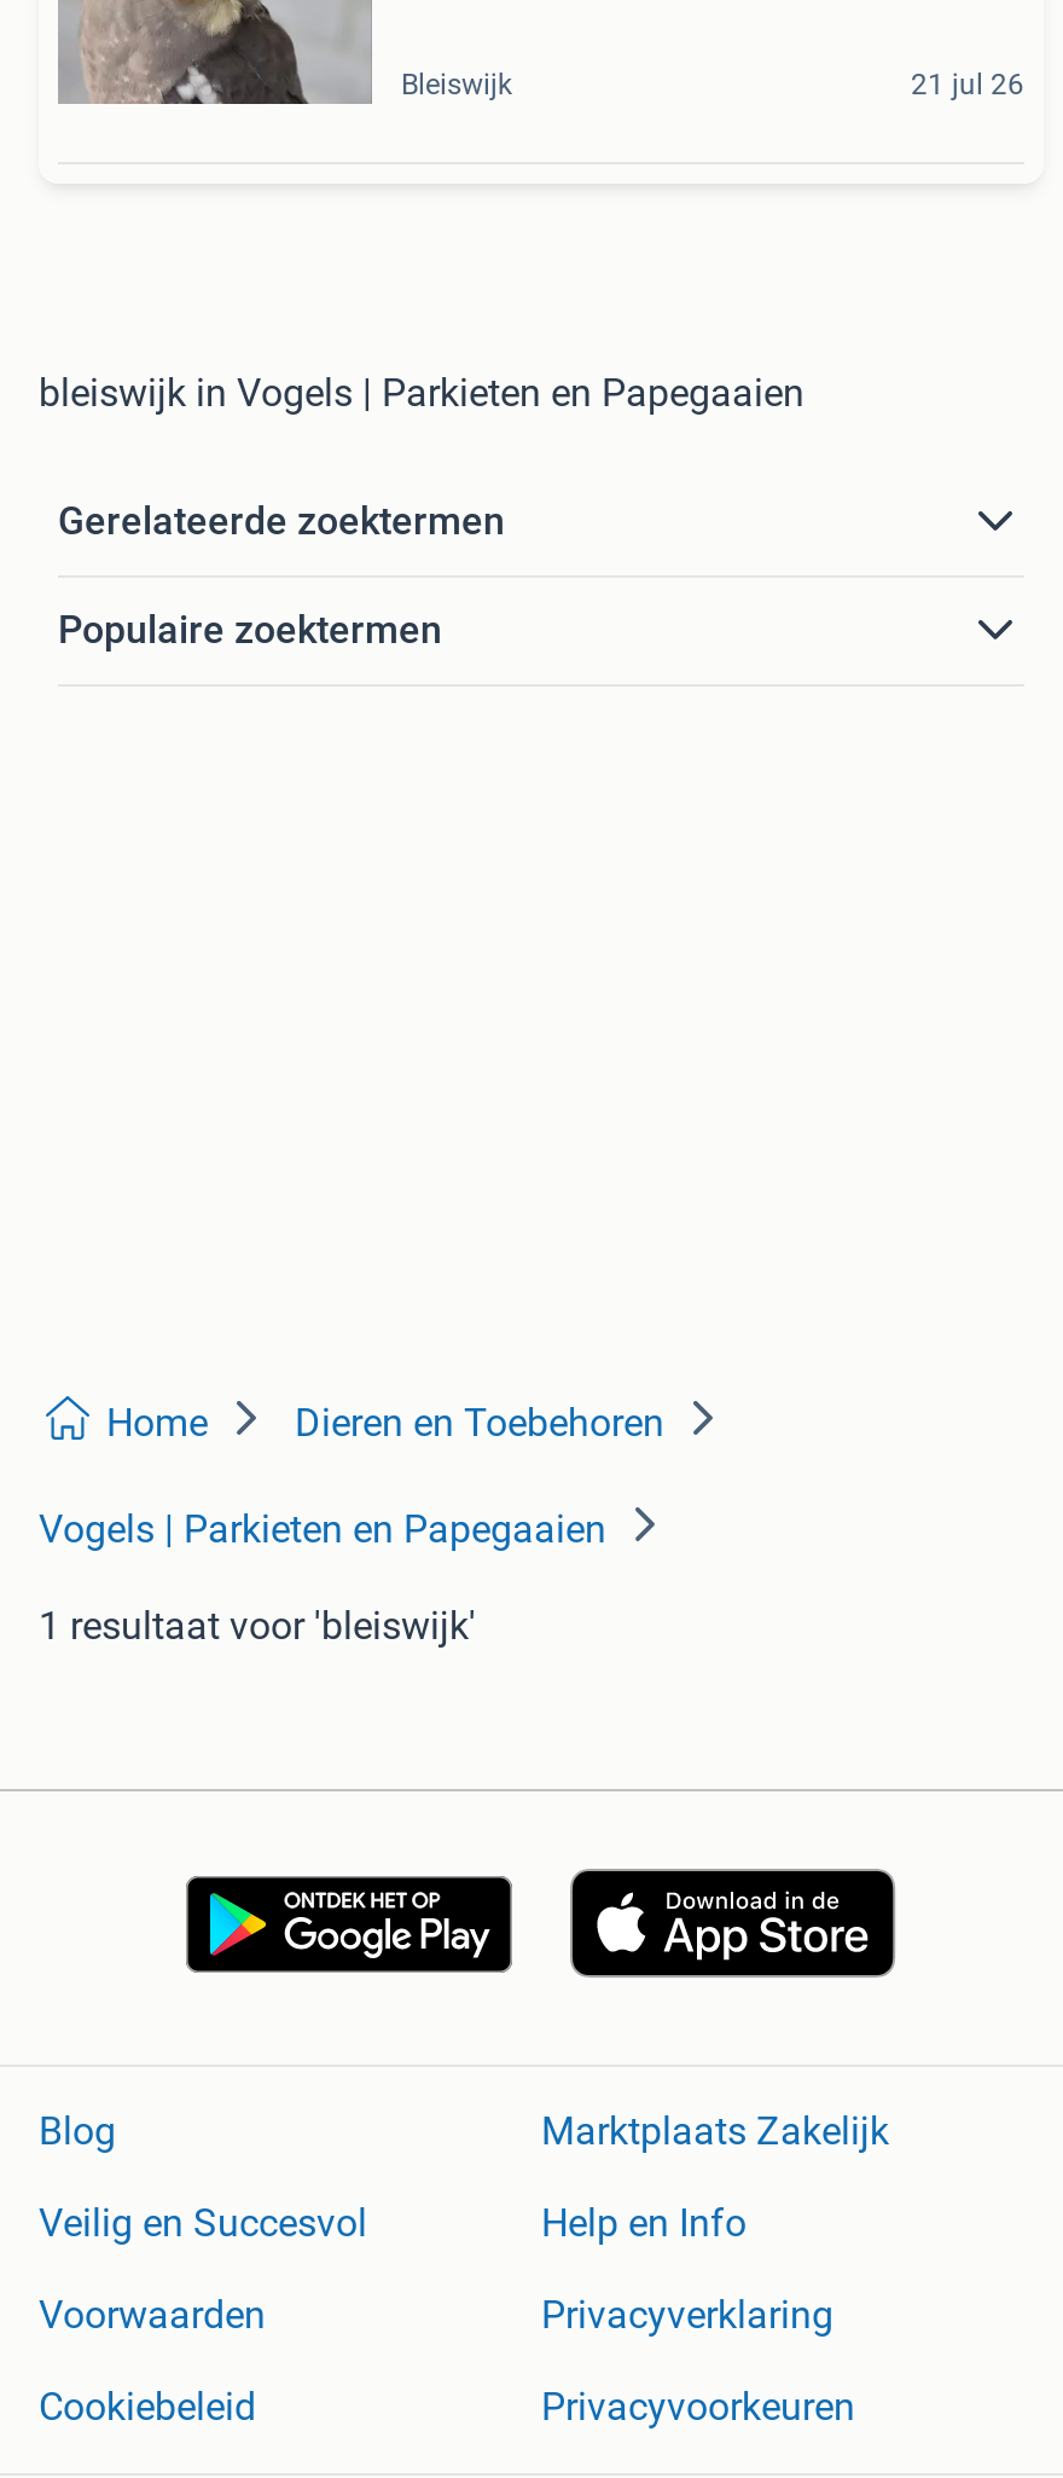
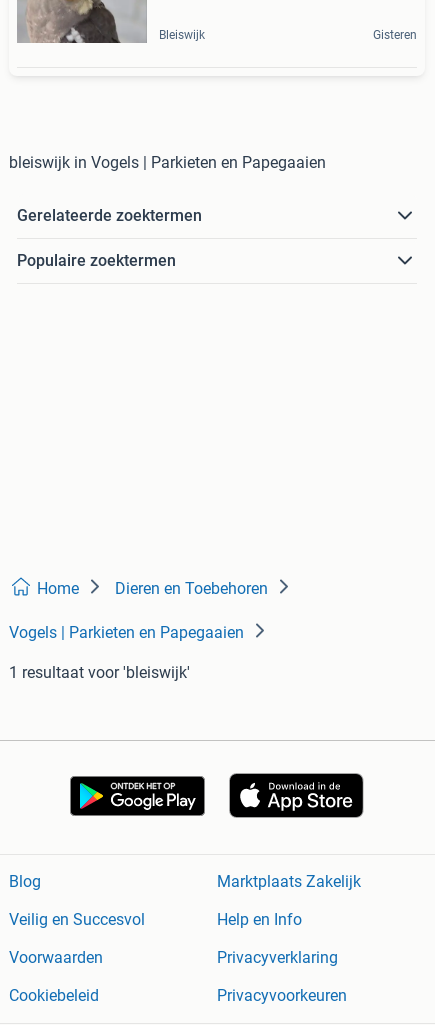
[911,68,1024,102] 21 jul 26 -> [373,28,417,42] Gisteren

